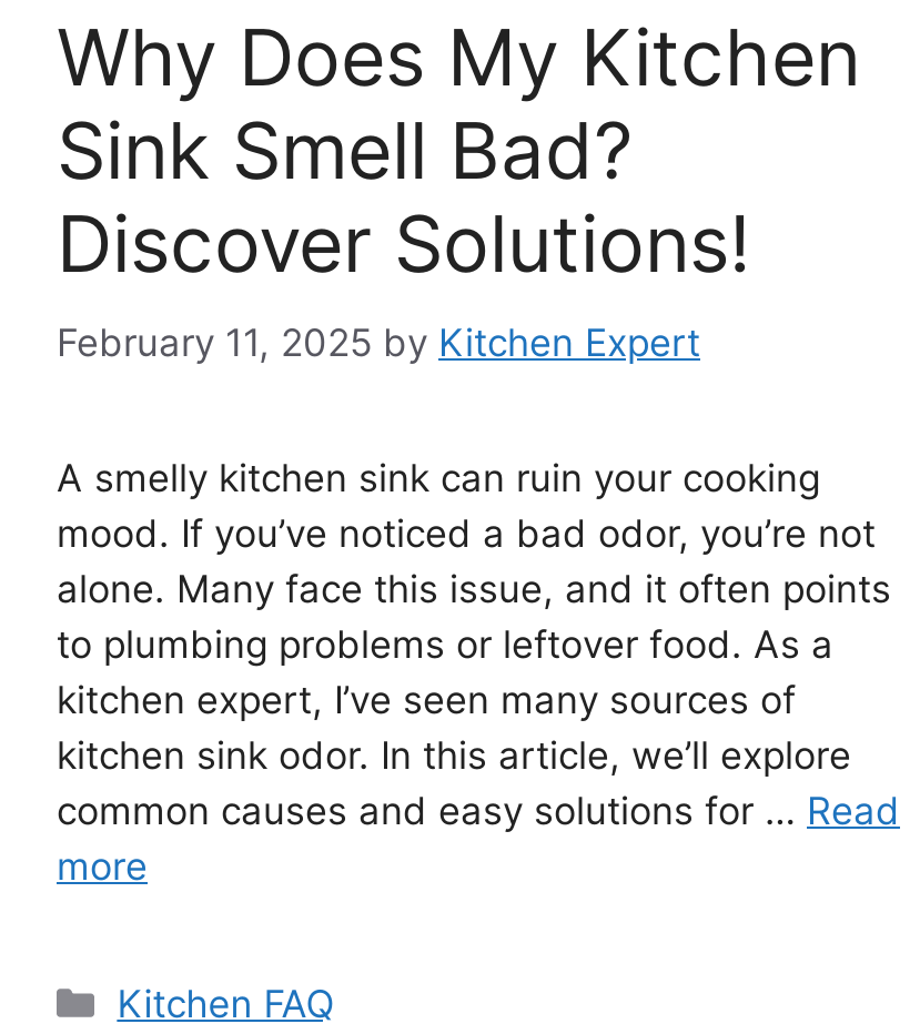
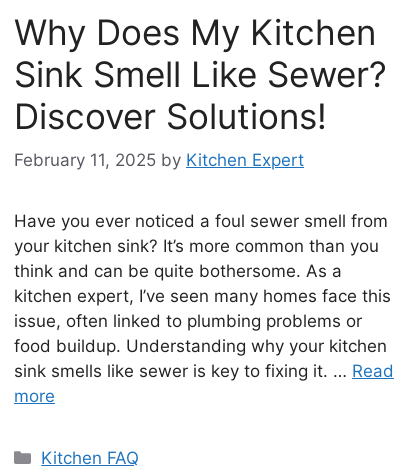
[57,103,634,197] Sink Smell Bad? -> [14,53,387,95] Sink Smell Like Sewer?
[57,455,900,832] A smelly kitchen sink can ruin your cooking | mood. If you’ve noticed a bad odor, you’re not | alone. Many face this issue, and it often points | to plumbing problems or leftover food. As a | kitchen expert, I’ve seen many sources of | kitchen sink odor. In this article, we’ll explore | common causes and easy solutions for … Read -> [14,211,394,381] Have you ever noticed a foul sewer smell from | your kitchen sink? It’s more common than you | think and can be quite bothersome. As a | kitchen expert, I’ve seen many homes face this | issue, often linked to plumbing problems or | food buildup. Understanding why your kitchen | sink smells like sewer is key to fixing it. … Read

